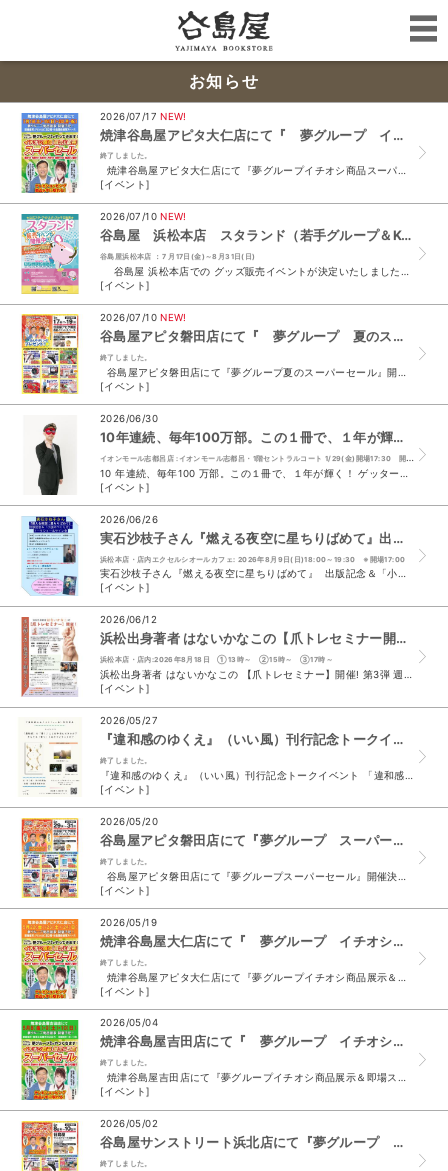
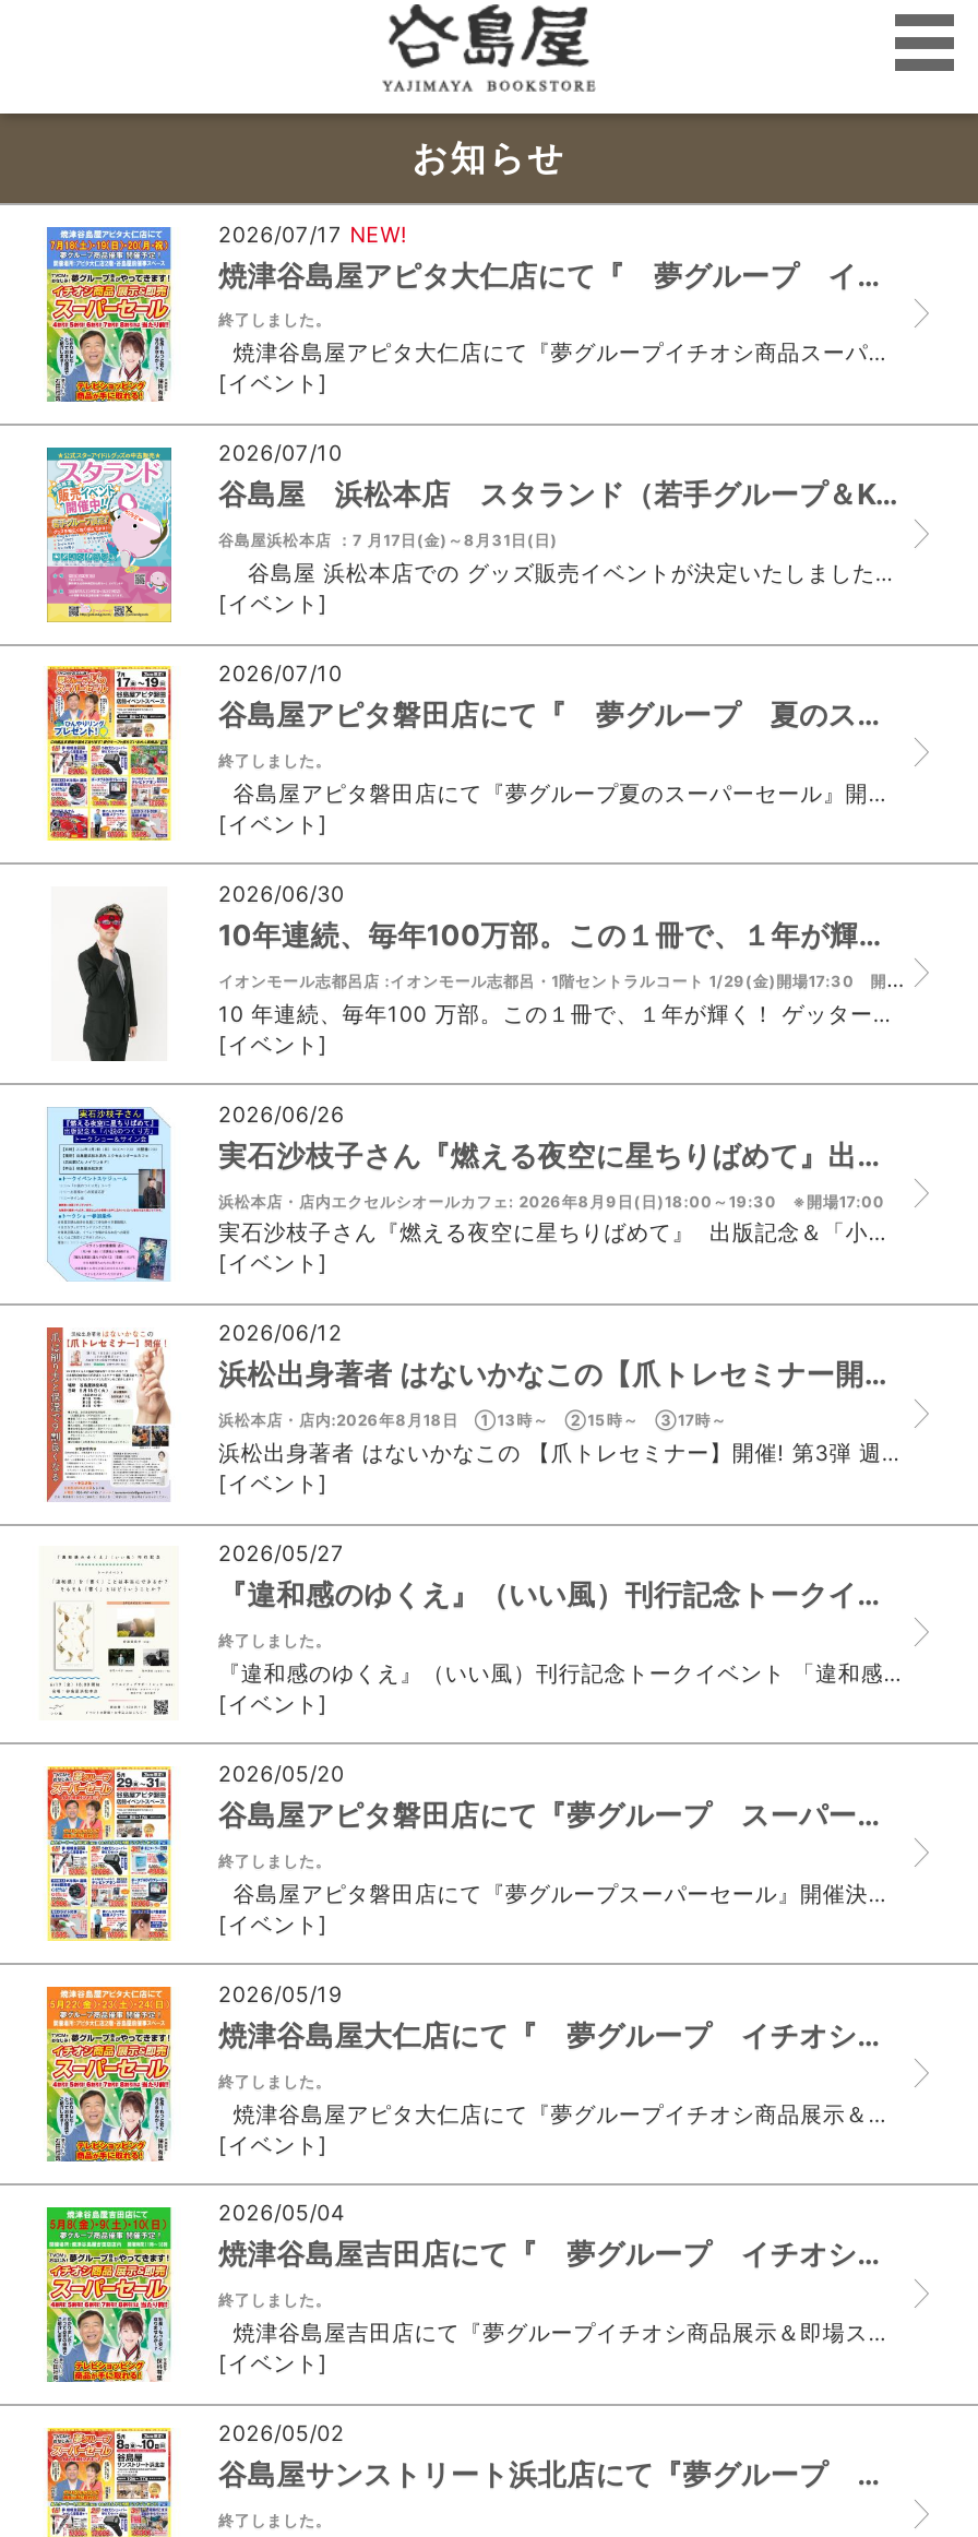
[100,211,187,222] 2026/07/10 NEW! -> [218,442,343,466] 2026/07/10
[100,312,187,323] 2026/07/10 NEW! -> [218,662,343,686] 2026/07/10

